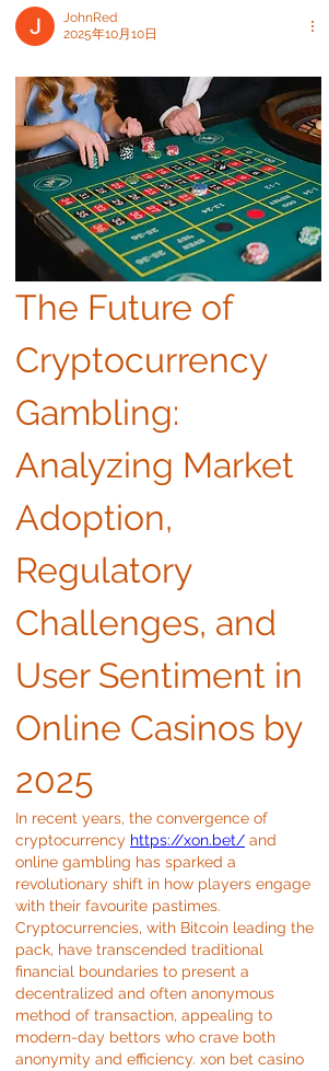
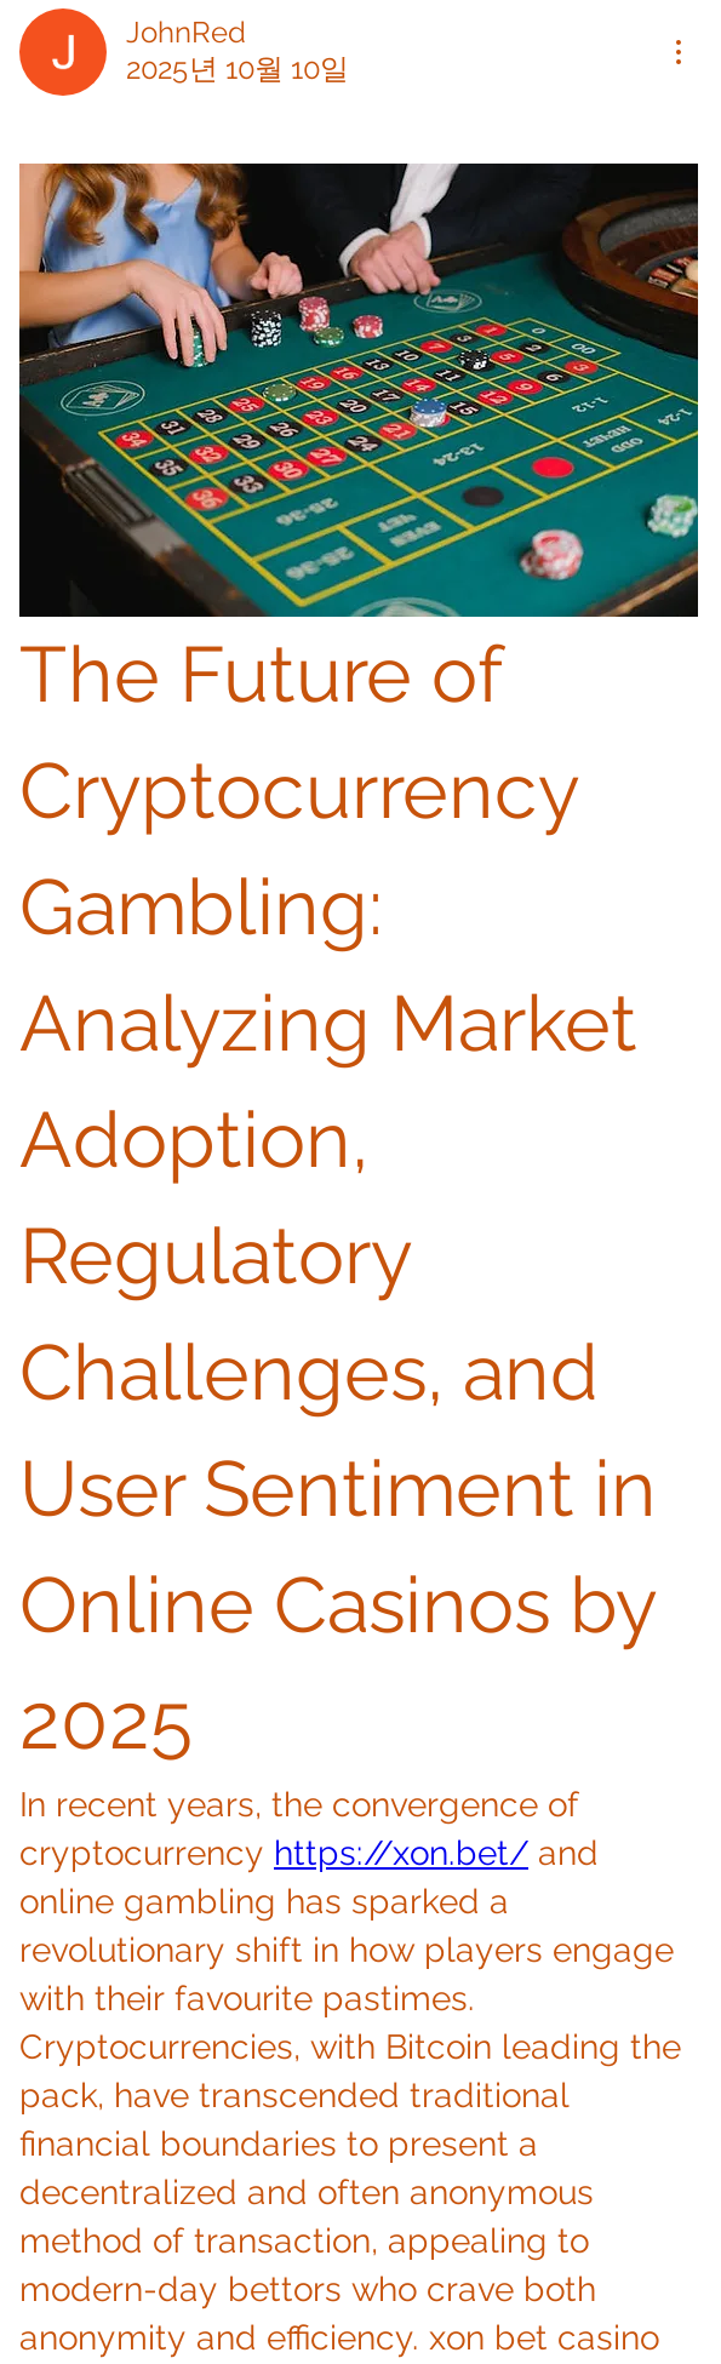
[63,26,157,42] 2025年10月10日 -> [126,52,349,86] 2025년 10월 10일

